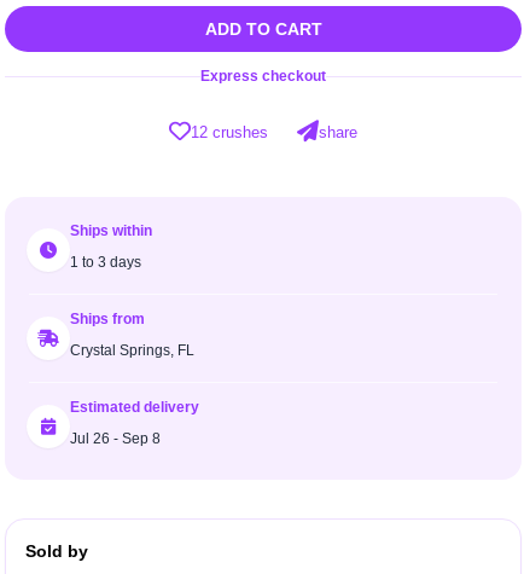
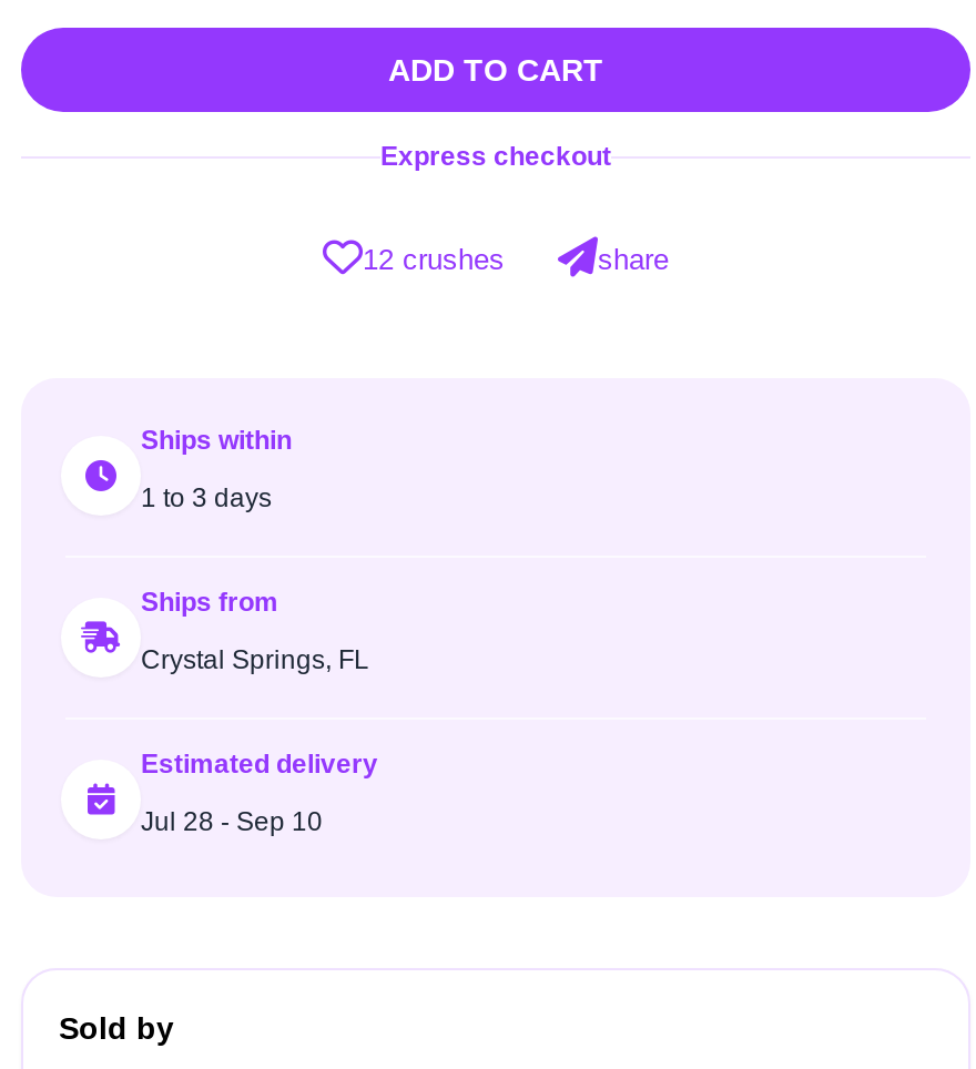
[70,430,161,447] Jul 26 - Sep 8 -> [141,806,323,837] Jul 28 - Sep 10

